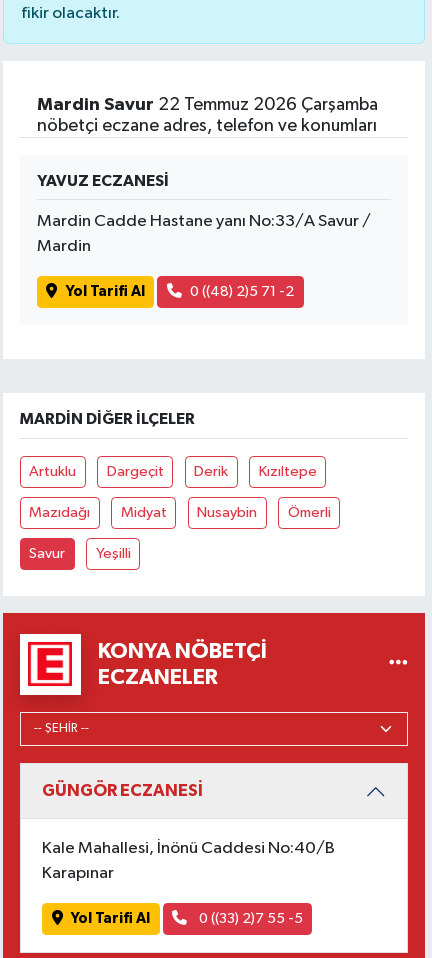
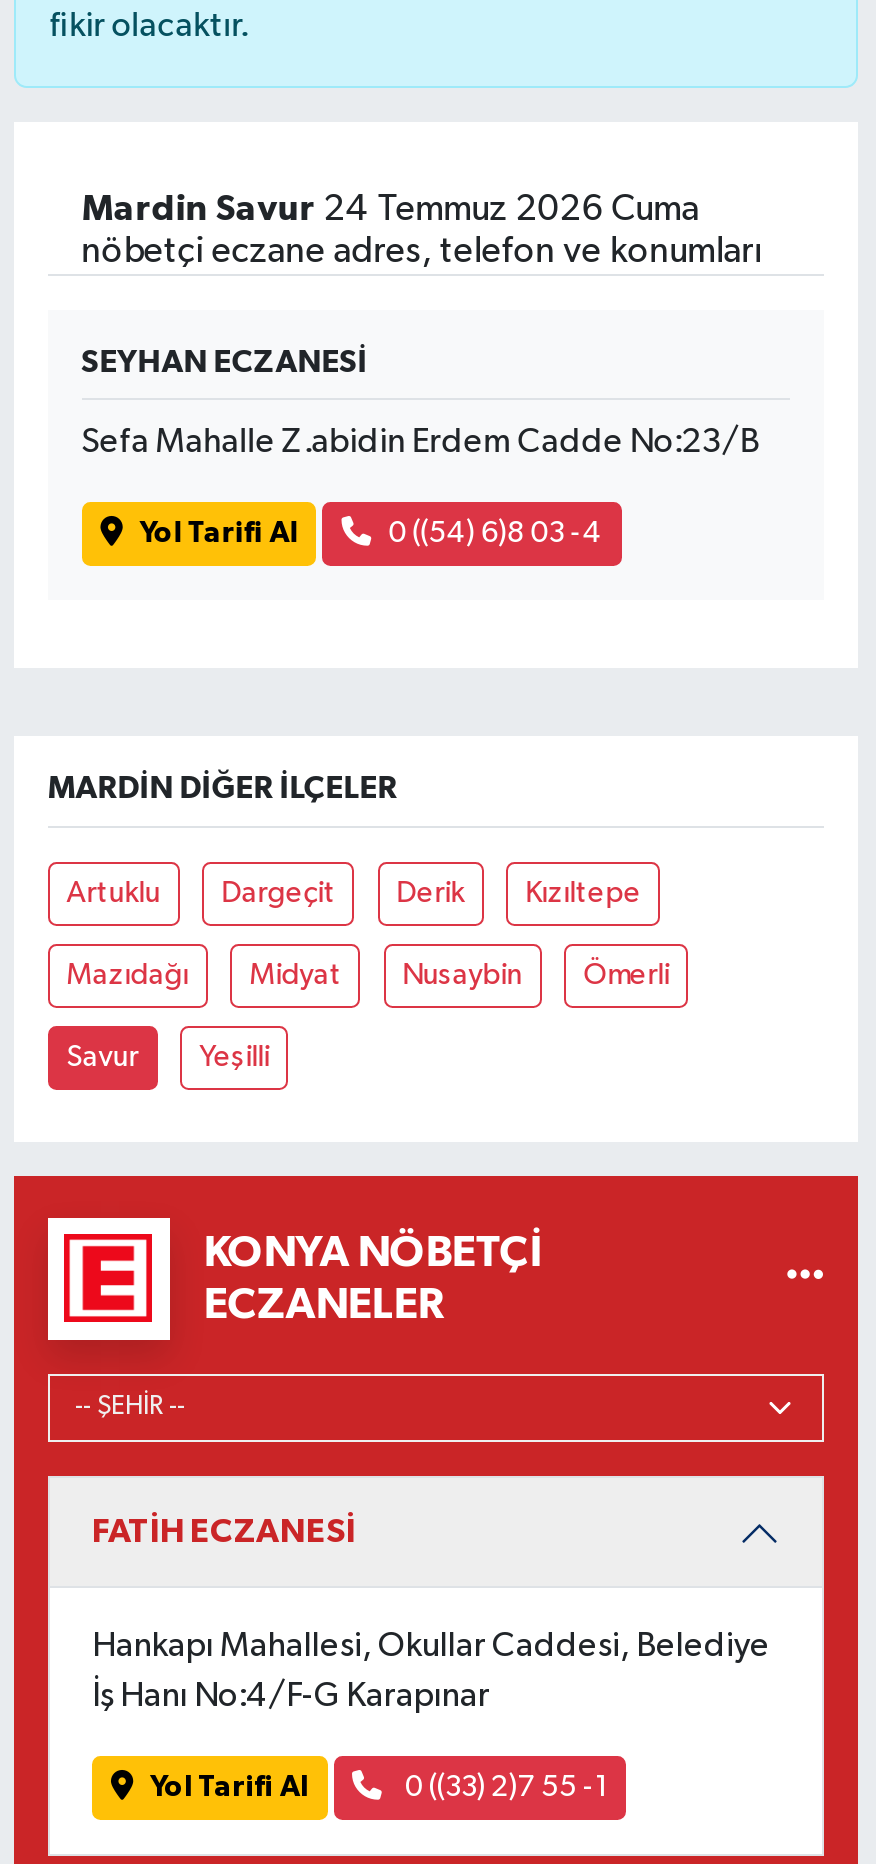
[37,96,378,114] Mardin Savur 22 Temmuz 2026 Çarşamba -> [82,191,700,227] Mardin Savur 24 Temmuz 2026 Cuma
[37,173,371,255] YAVUZ ECZANESİ | Mardin Cadde Hastane yanı No:33/A Savur / | Mardin -> [82,345,760,459] SEYHAN ECZANESİ | Sefa Mahalle Z.abidin Erdem Cadde No:23/B
[190,284,294,299] 0 ((48) 2)5 71 -2 -> [388,518,602,548] 0 ((54) 6)8 03 -4
[42,782,203,799] GÜNGÖR ECZANESİ -> [92,1514,356,1548] FATİH ECZANESİ
[42,840,335,857] Kale Mahallesi, İnönü Caddesi No:40/B -> [92,1630,770,1664] Hankapı Mahallesi, Okullar Caddesi, Belediye
[42,865,114,882] Karapınar -> [92,1680,490,1714] İş Hanı No:4/F-G Karapınar
[195,911,302,926] 0 ((33) 2)7 55 -5 -> [399,1772,607,1802] 0 ((33) 2)7 55 -1

